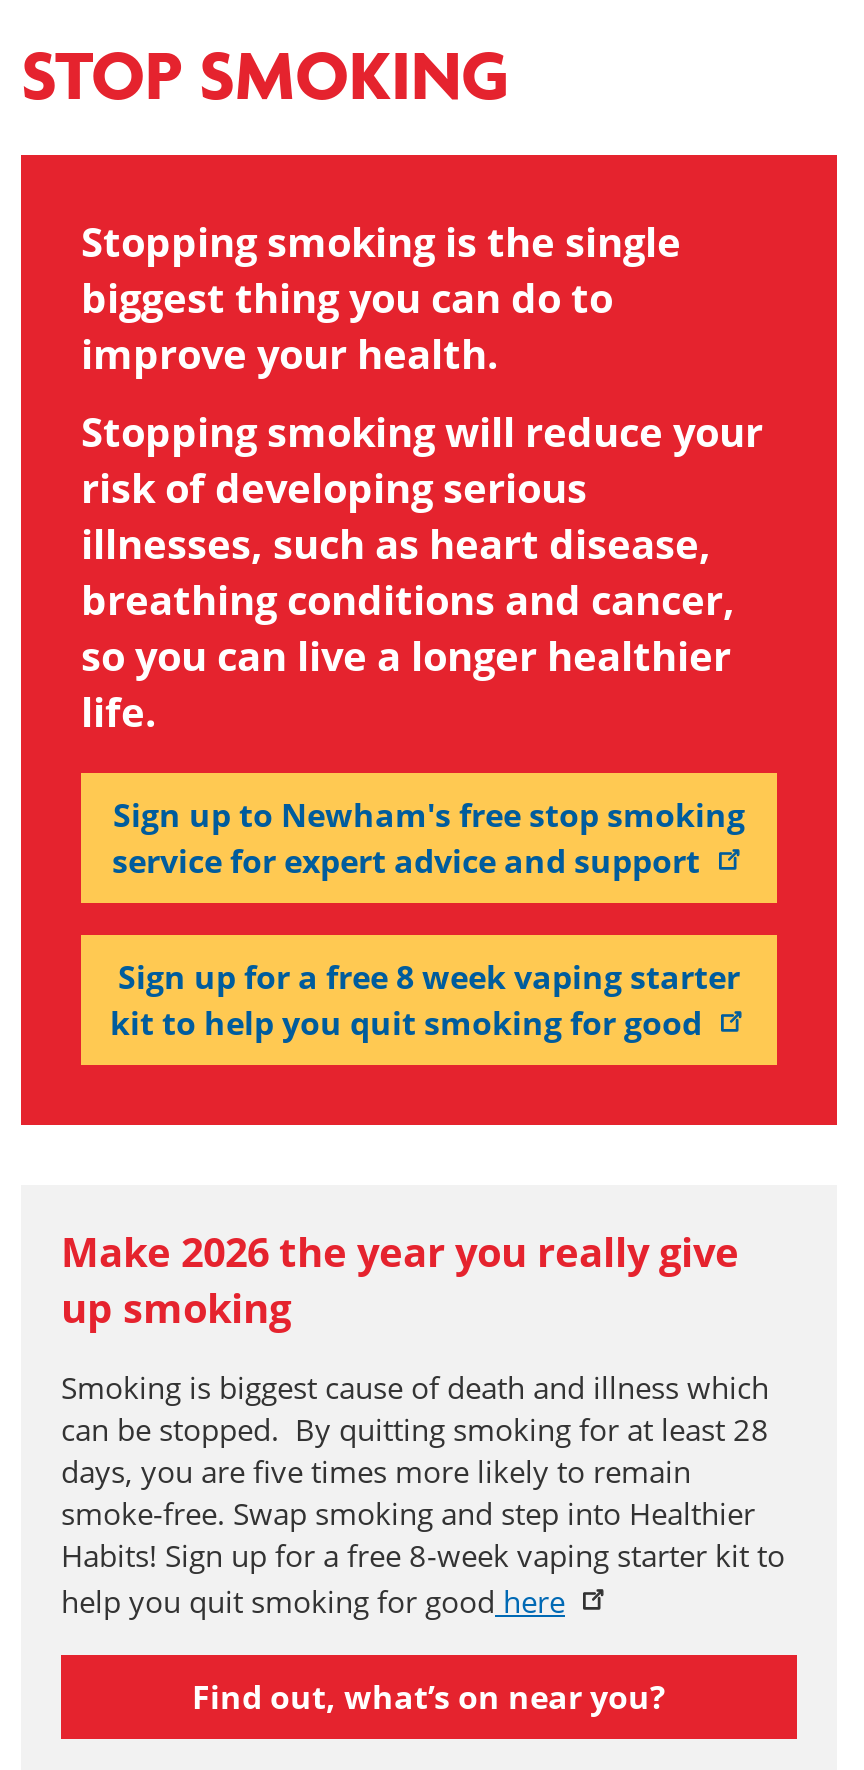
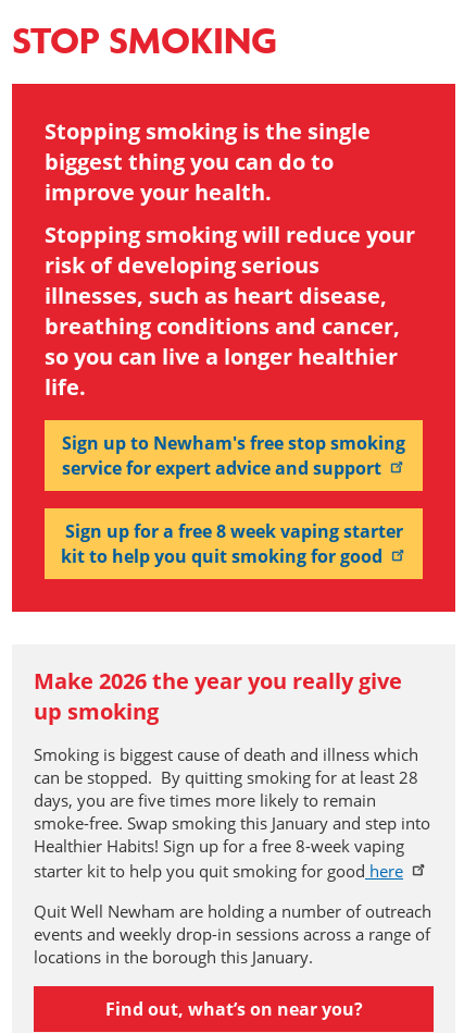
[61,1493,785,1621] smoke-free. Swap smoking and step into Healthier | Habits! Sign up for a free 8-week vaping starter kit to | help you quit smoking for good here -> [34,812,431,967] smoke-free. Swap smoking this January and step into | Healthier Habits! Sign up for a free 8-week vaping | starter kit to help you quit smoking for good here | Quit Well Newham are holding a number of outreach | events and weekly drop-in sessions across a range of | locations in the borough this January.

